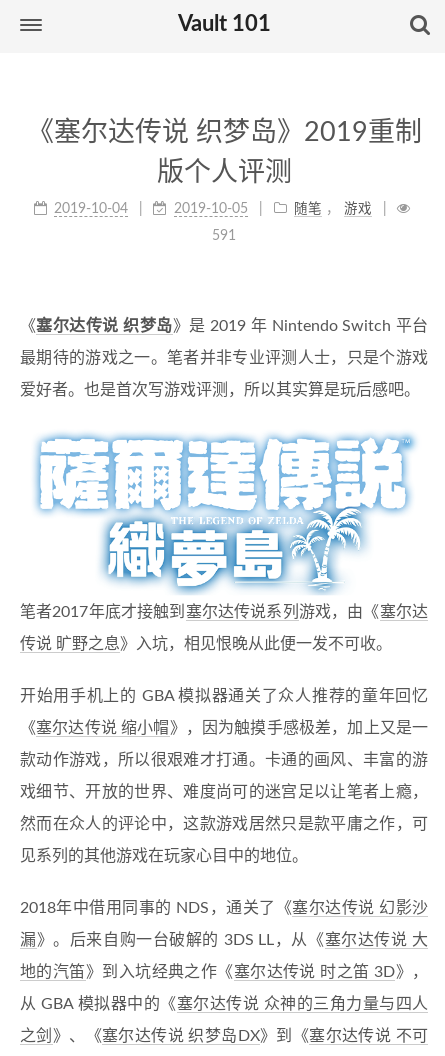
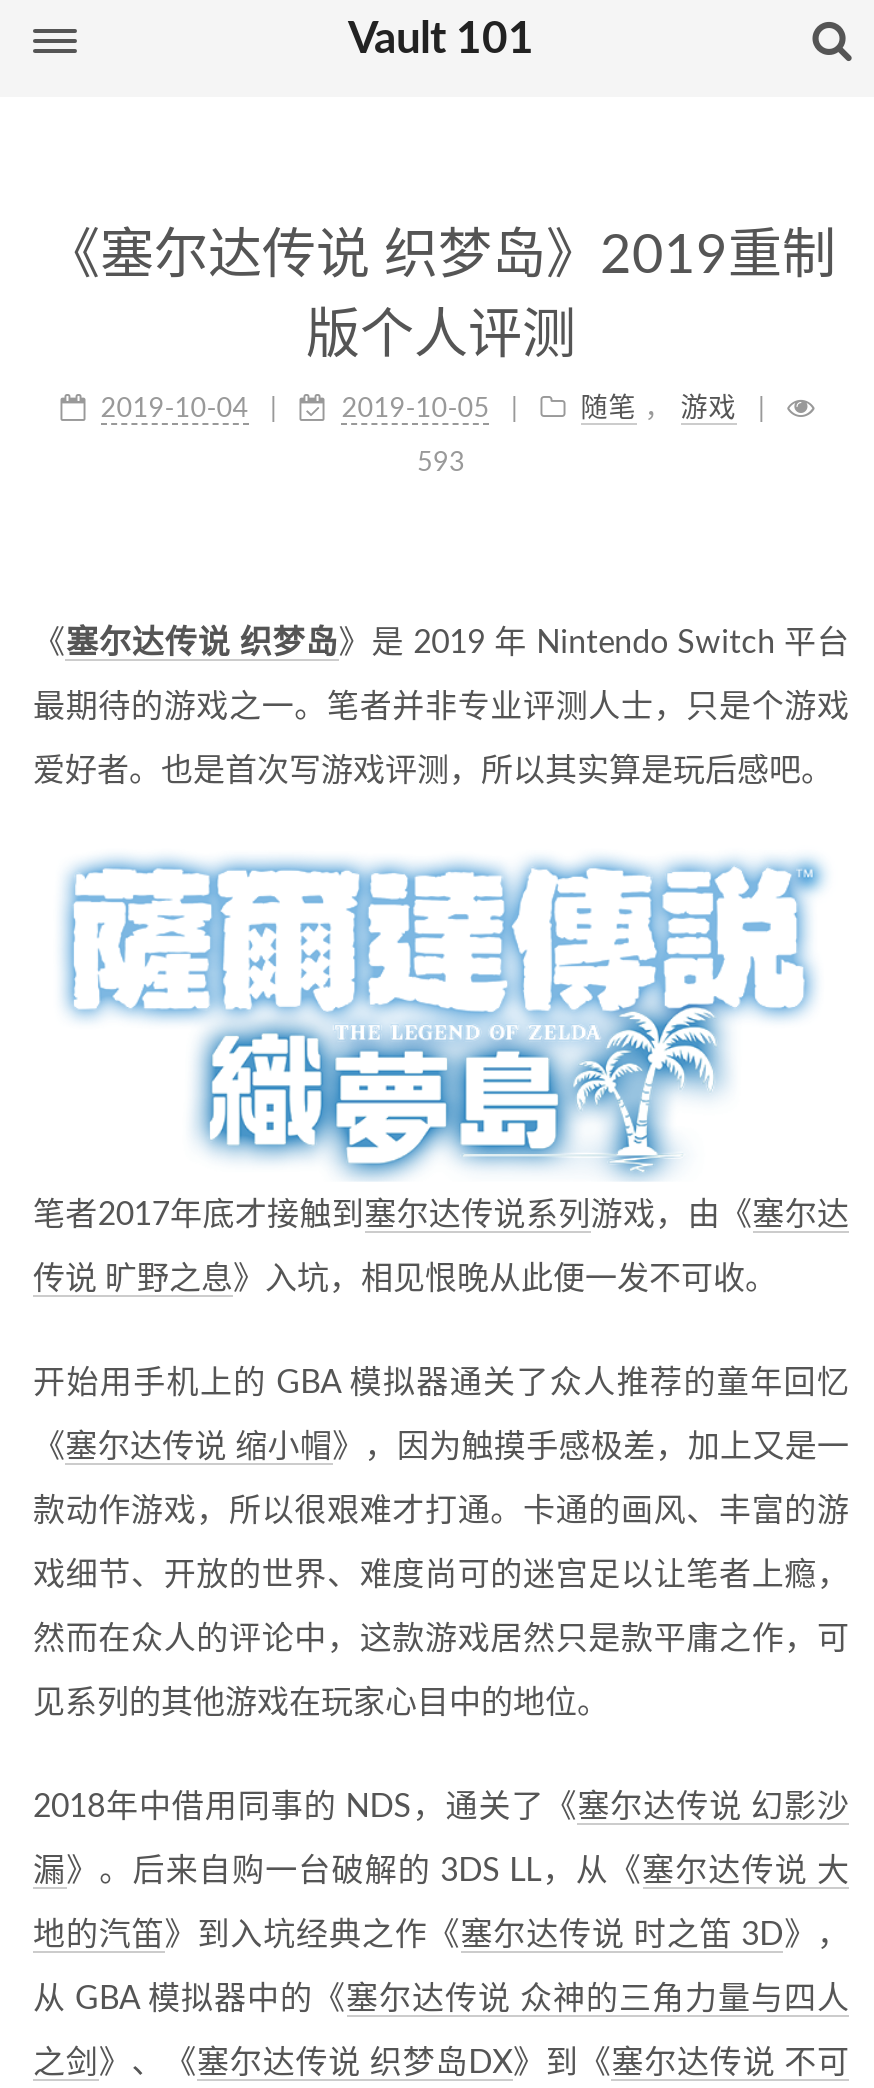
[212,229,236,243] 591 -> [417,449,465,477] 593

